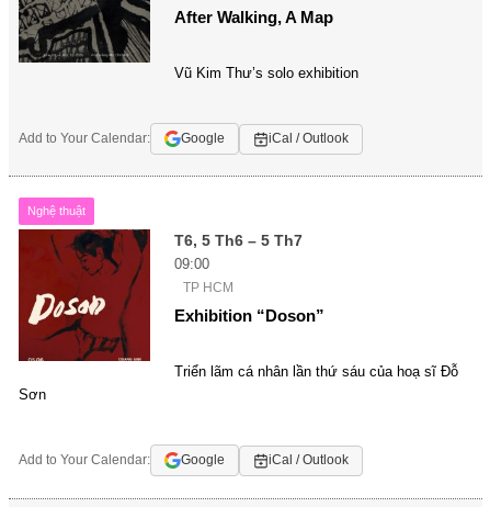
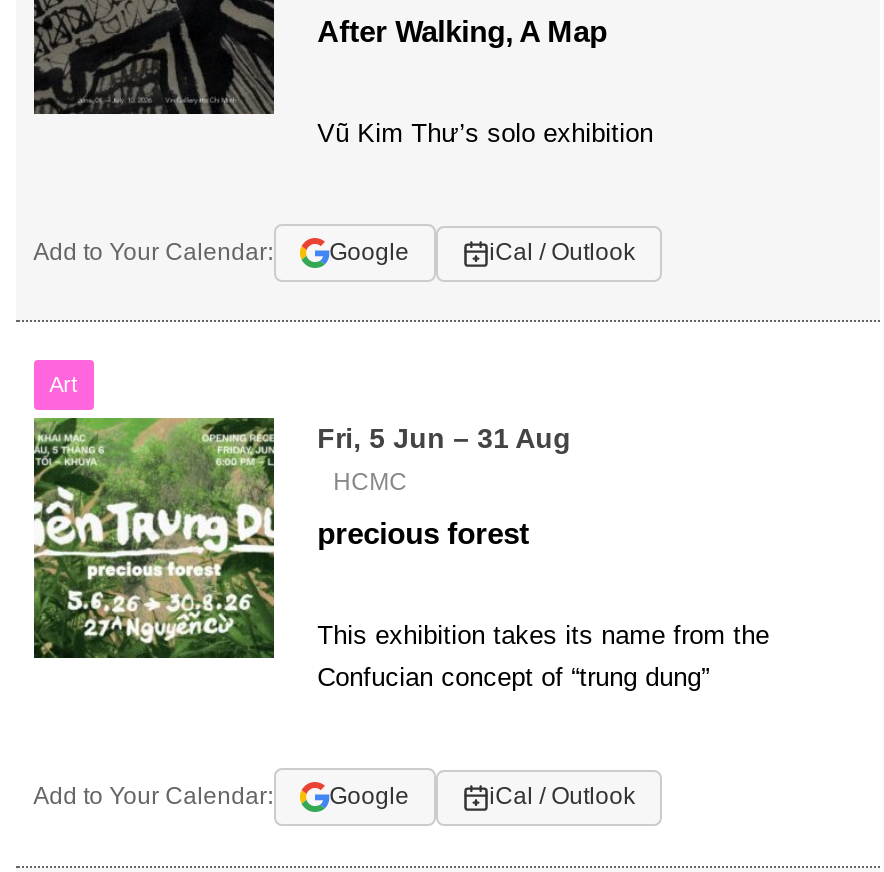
[18,205,458,403] [image] | Nghệ thuật | T6, 5 Th6 – 5 Th7 | 09:00 | TP HCM | Exhibition “Doson” | Triển lãm cá nhân lần thứ sáu của hoạ sĩ Đỗ | Sơn -> [32,373,769,693] [image] | Art | Fri, 5 Jun – 31 Aug | HCMC | precious forest | This exhibition takes its name from the | Confucian concept of “trung dung”

